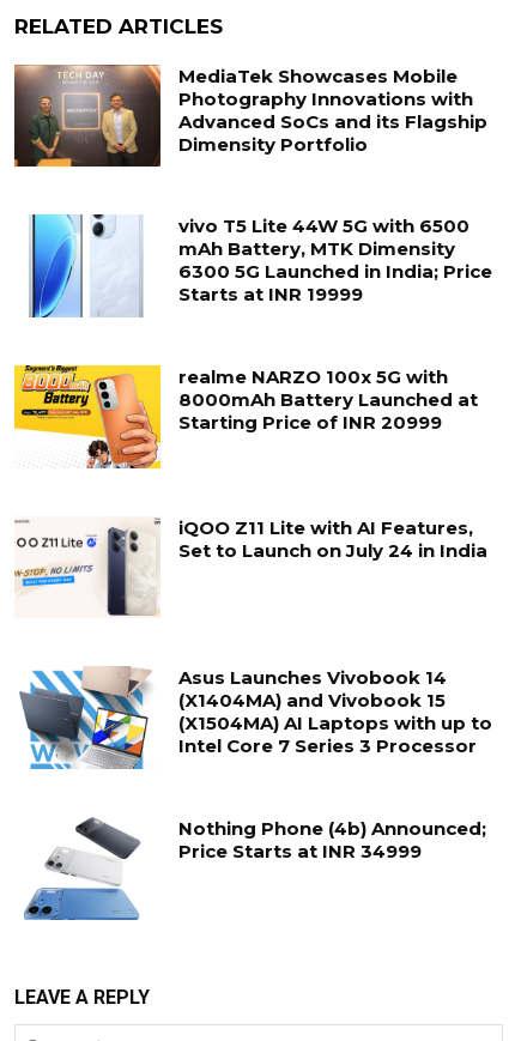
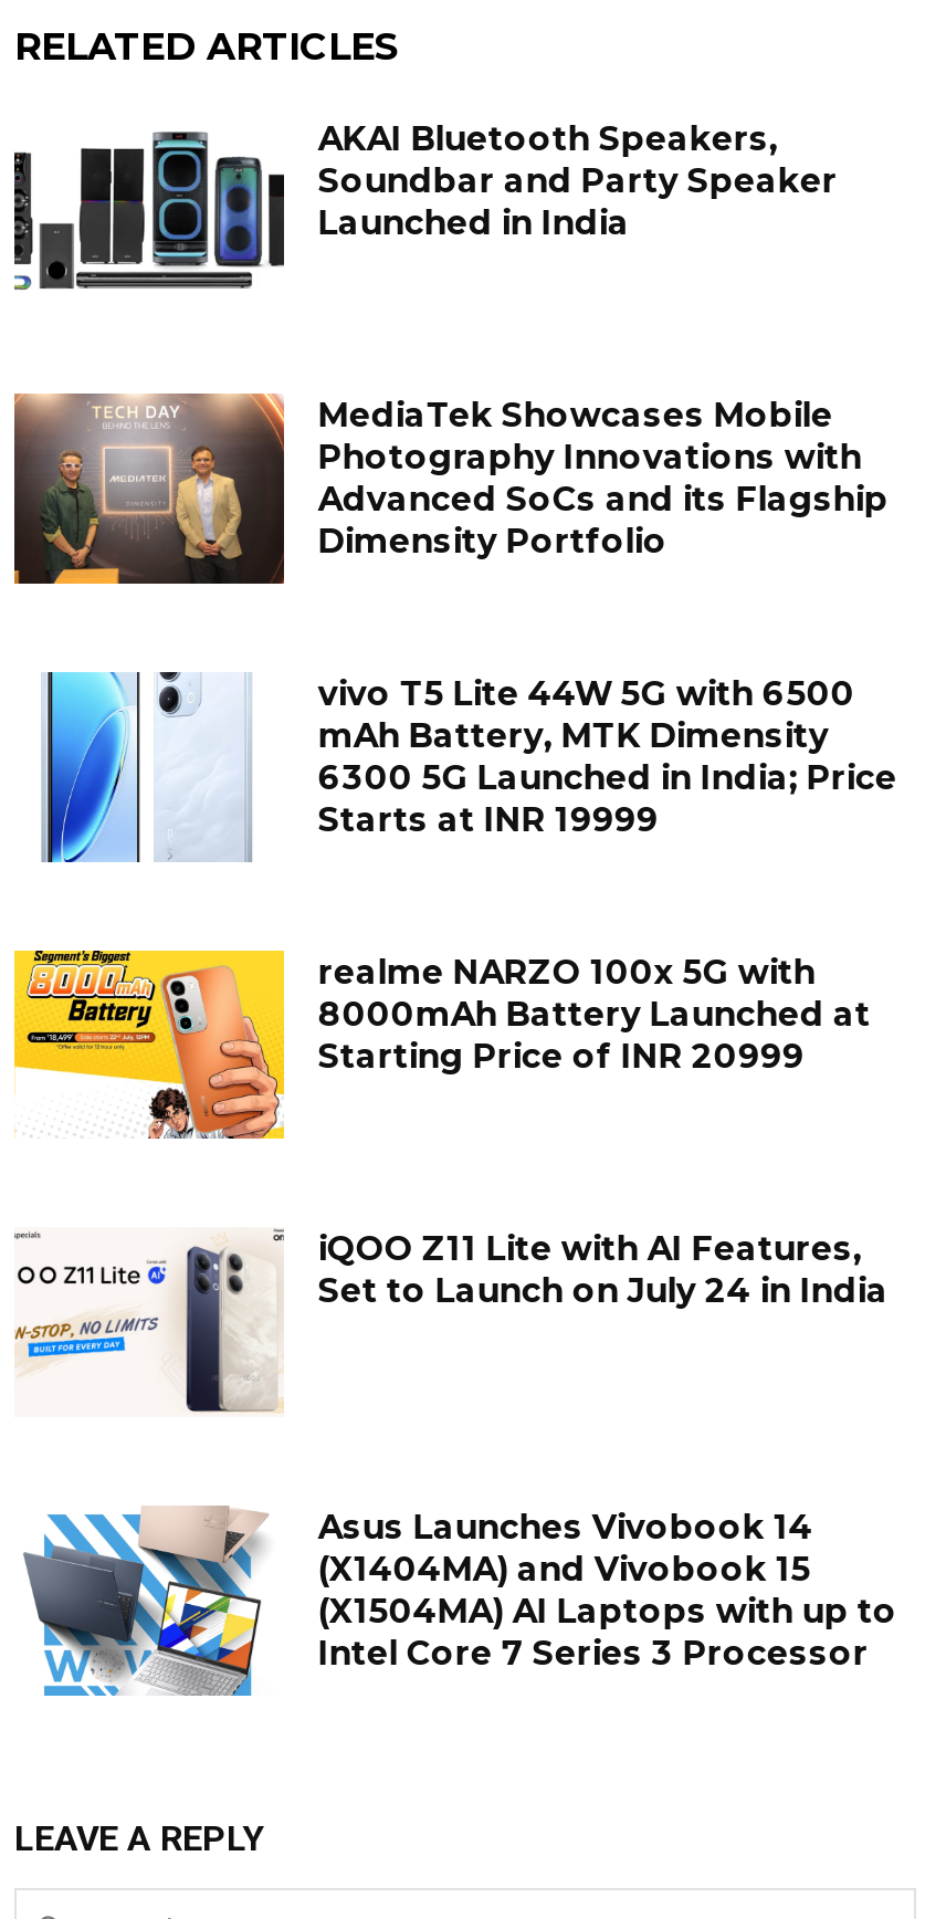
none -> [14,116,837,292] [image] | AKAI Bluetooth Speakers, | Soundbar and Party Speaker | Launched in India
moved [13,61,493,757] -> [12,389,897,1674]: [image] | MediaTek Showcases Mobile | Photography Innovations with | ... | (X1504MA) AI Laptops with up to | Intel Core 7 Series 3 Processor
[23,817,487,921] [image] | Nothing Phone (4b) Announced; | Price Starts at INR 34999 -> none

